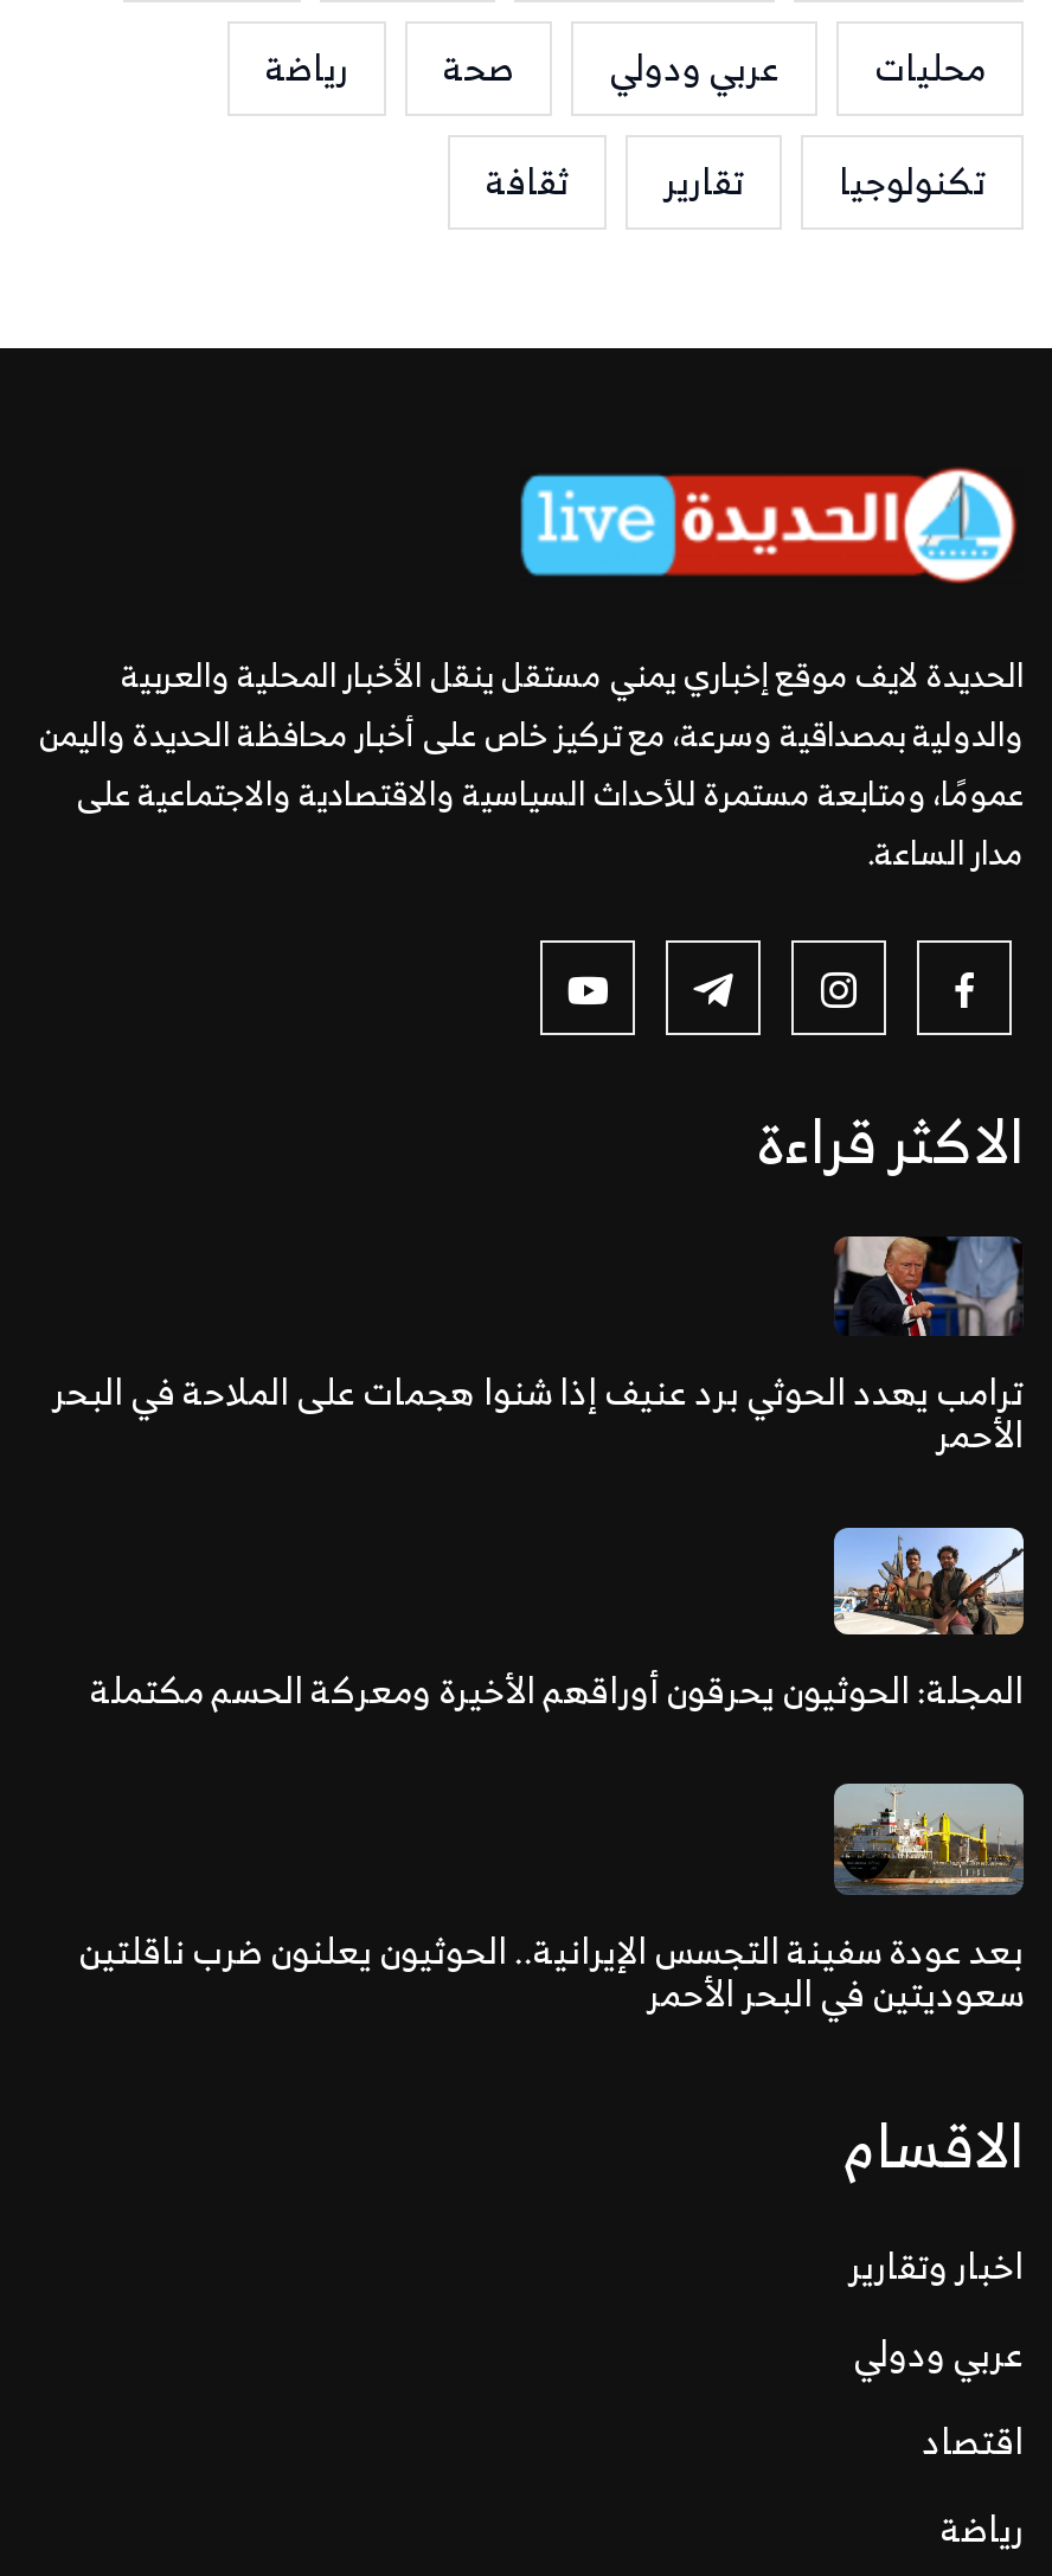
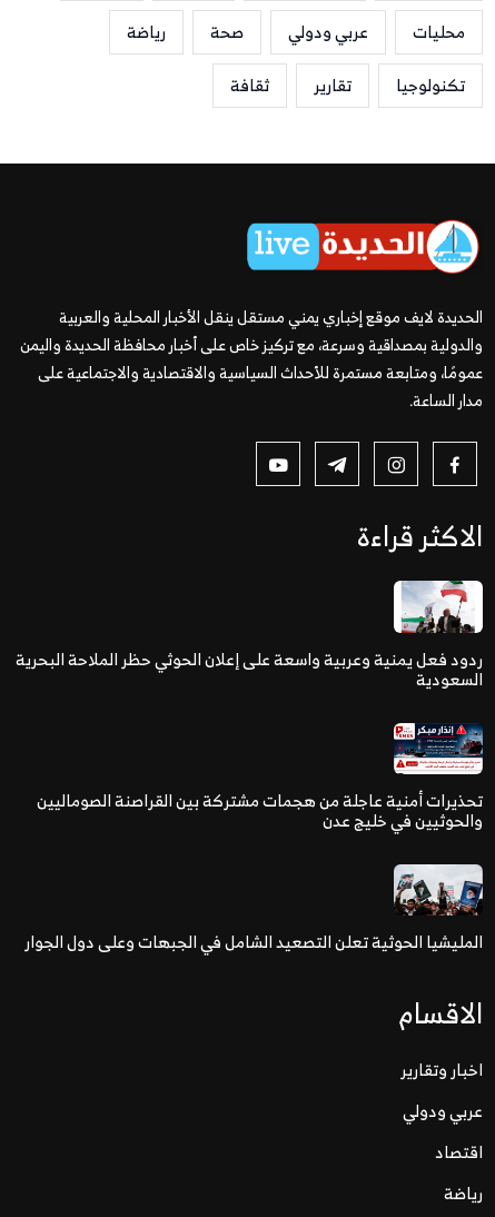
[52,1234,1024,1467] [image] | ترامب يهدد الحوثي برد عنيف إذا شنوا هجمات على الملاحة في البحر | الأحمر -> [16,580,484,694] [image] | ردود فعل يمنية وعربية واسعة على إعلان الحوثي حظر الملاحة البحرية | السعودية
[90,1525,1026,1723] [image] | المجلة: الحوثيون يحرقون أوراقهم الأخيرة ومعركة الحسم مكتملة -> [37,722,484,835] [image] | تحذيرات أمنية عاجلة من هجمات مشتركة بين القراصنة الصوماليين | والحوثيين في خليج عدن
[78,1796,1026,2025] [image] | بعد عودة سفينة التجسس الإيرانية.. الحوثيون يعلنون ضرب ناقلتين | سعوديتين في البحر الأحمر -> [24,843,483,957] [image] | المليشيا الحوثية تعلن التصعيد الشامل في الجبهات وعلى دول الجوار

